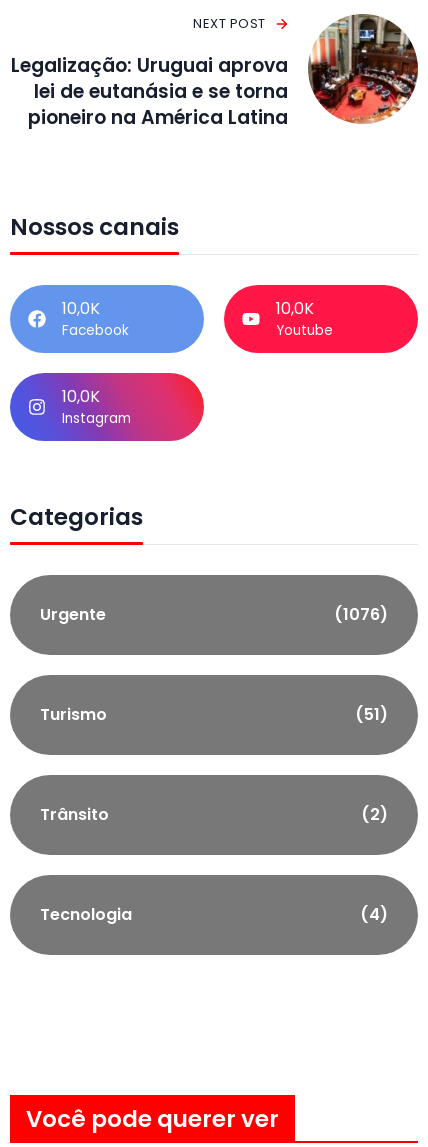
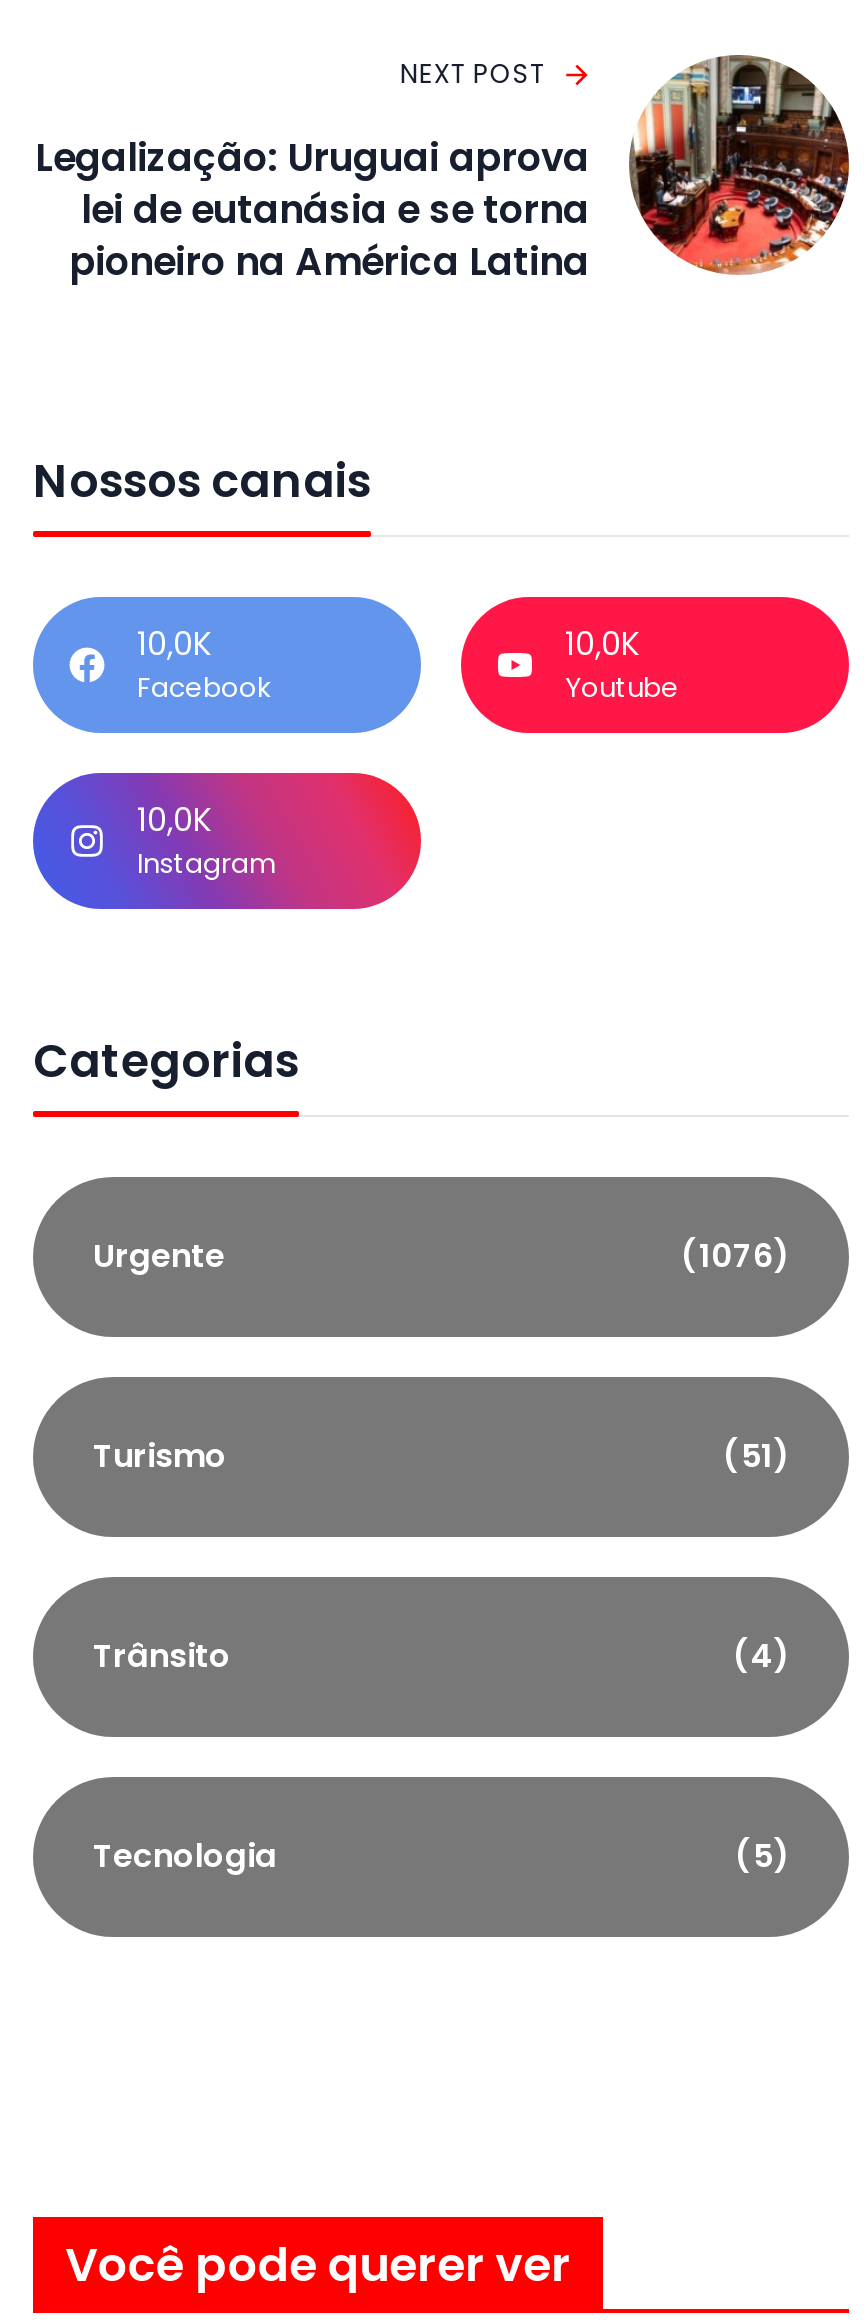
[361,803,388,826] (2) -> [733,1633,789,1679] (4)
[360,903,388,926] (4) -> [735,1833,789,1879] (5)

